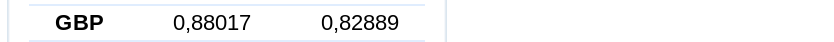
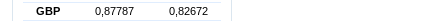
[173,9,251,33] 0,88017 -> [95,4,134,16] 0,87787
[321,9,399,33] 0,82889 -> [169,4,208,16] 0,82672

